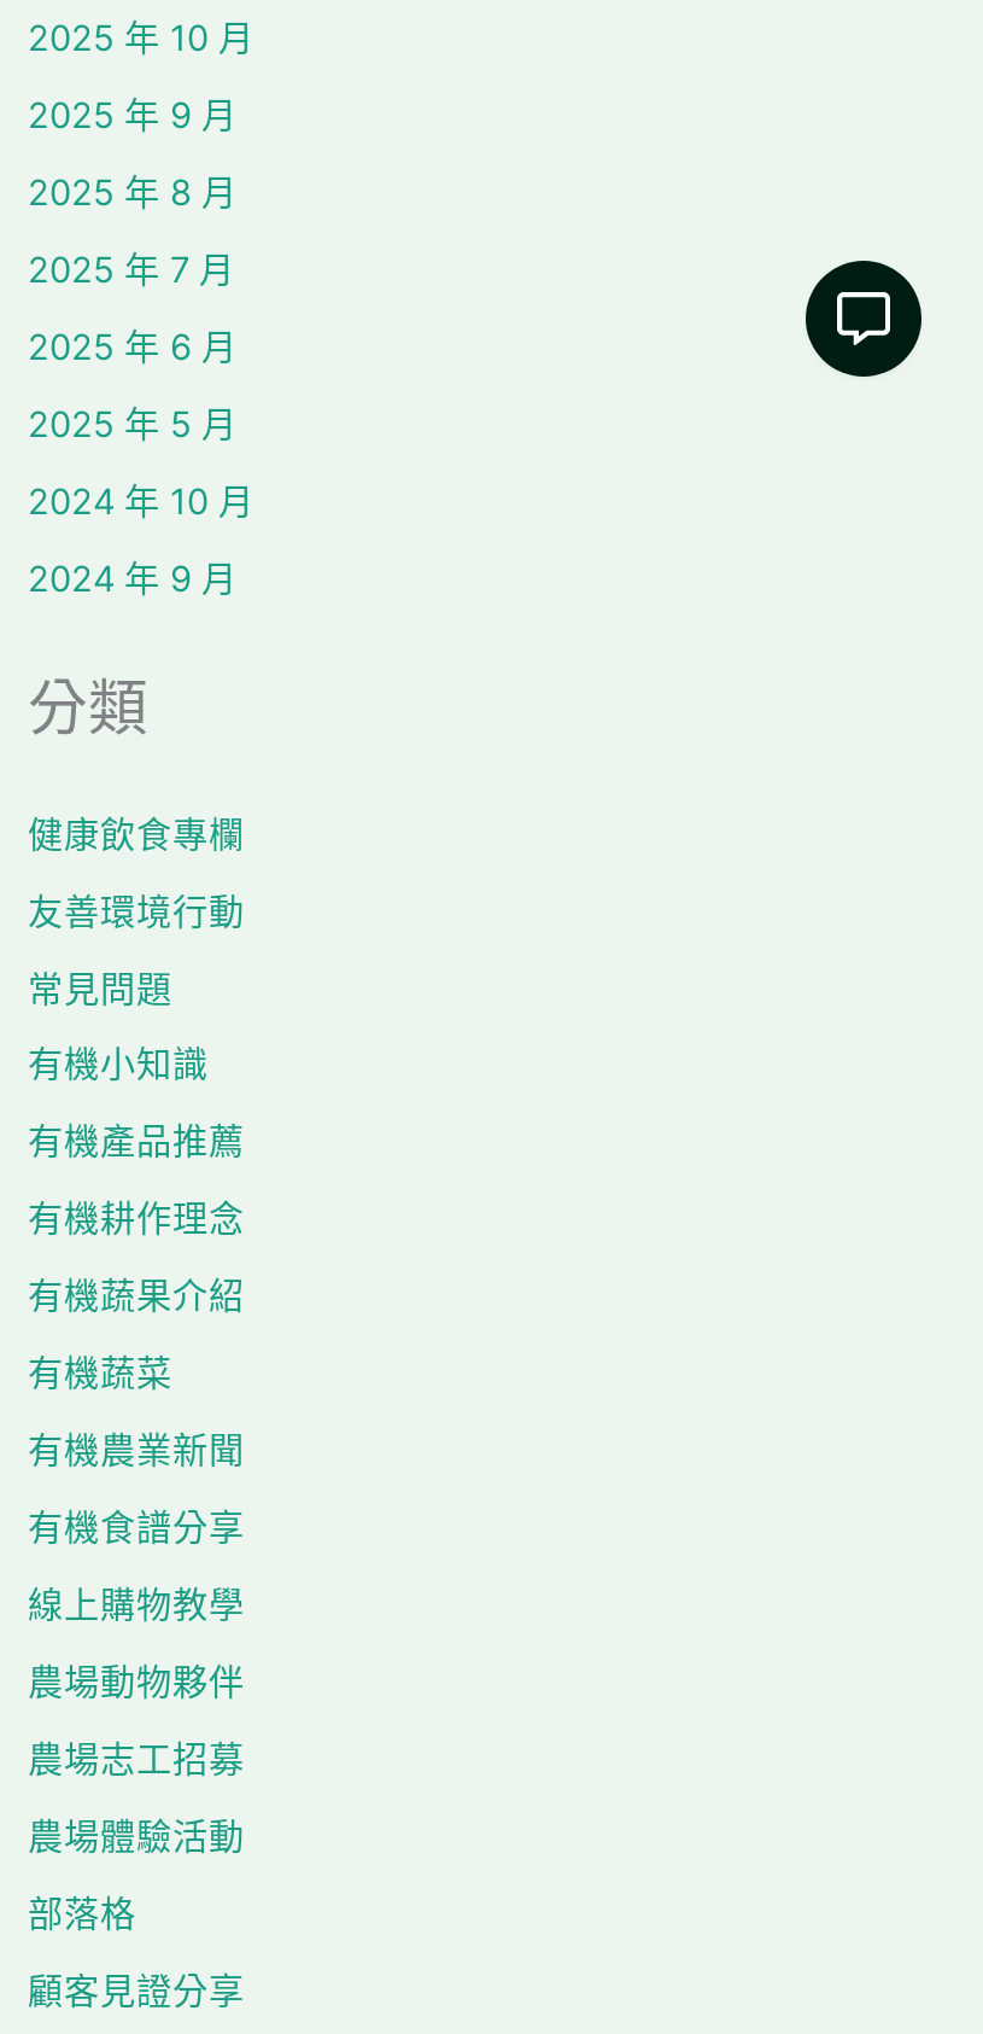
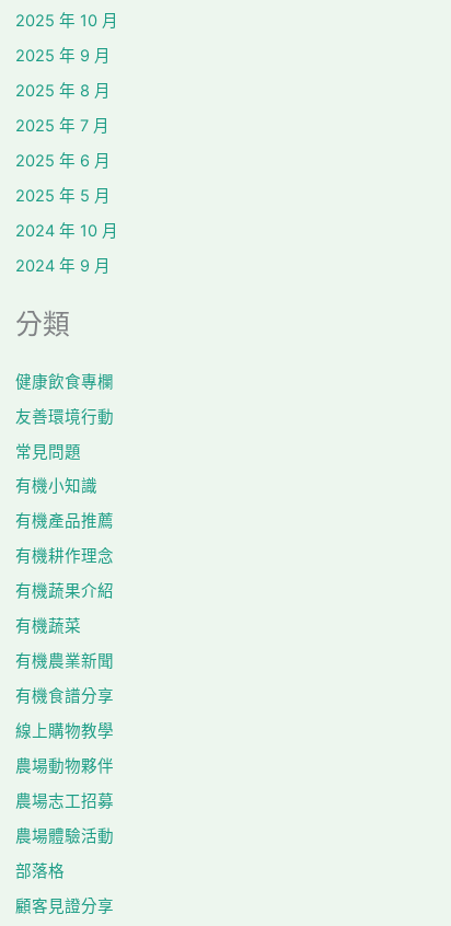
[803,258,924,381] [image] -> none

